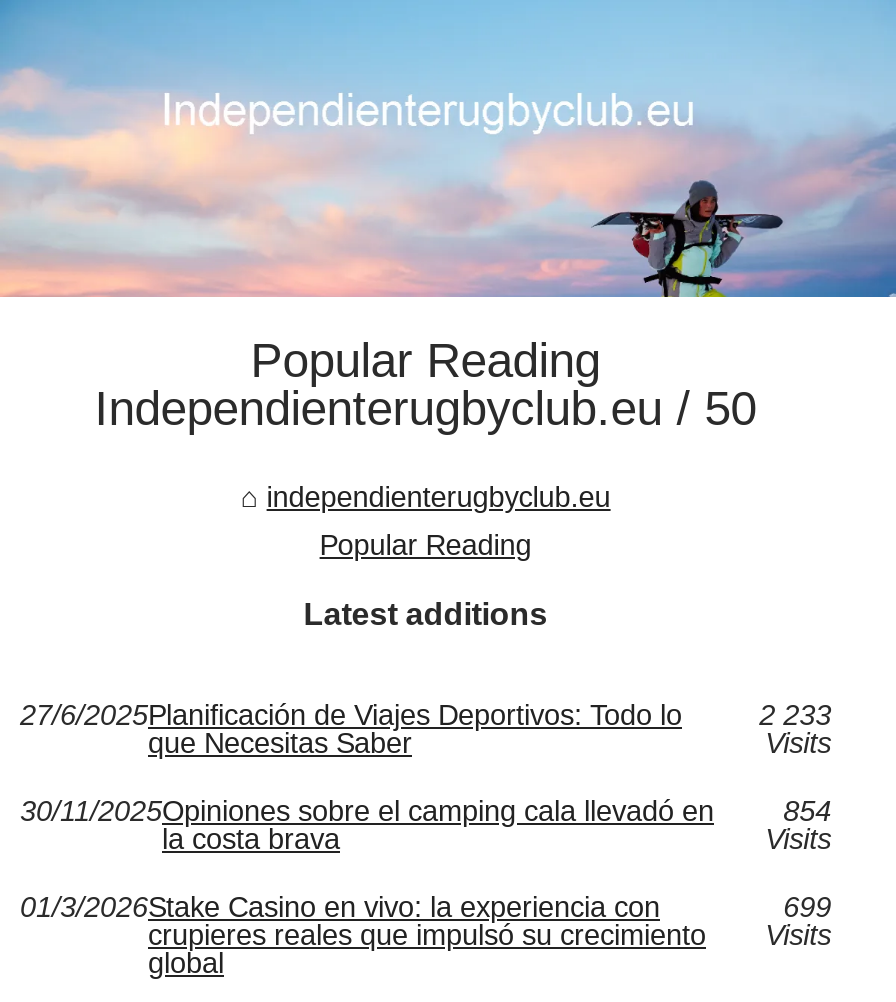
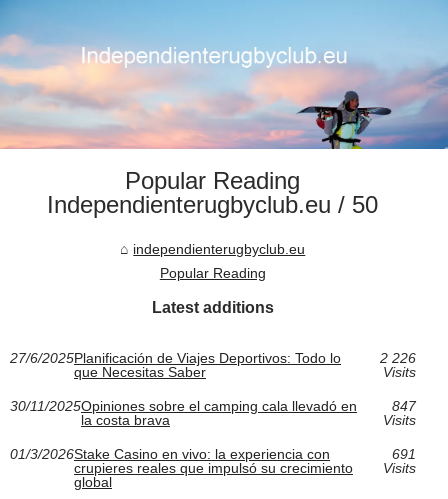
[759,699,831,731] 2 233 -> [380,350,416,366] 2 226
[783,795,831,827] 854 -> [392,398,416,414] 847
[783,891,831,923] 699 -> [392,446,416,462] 691

